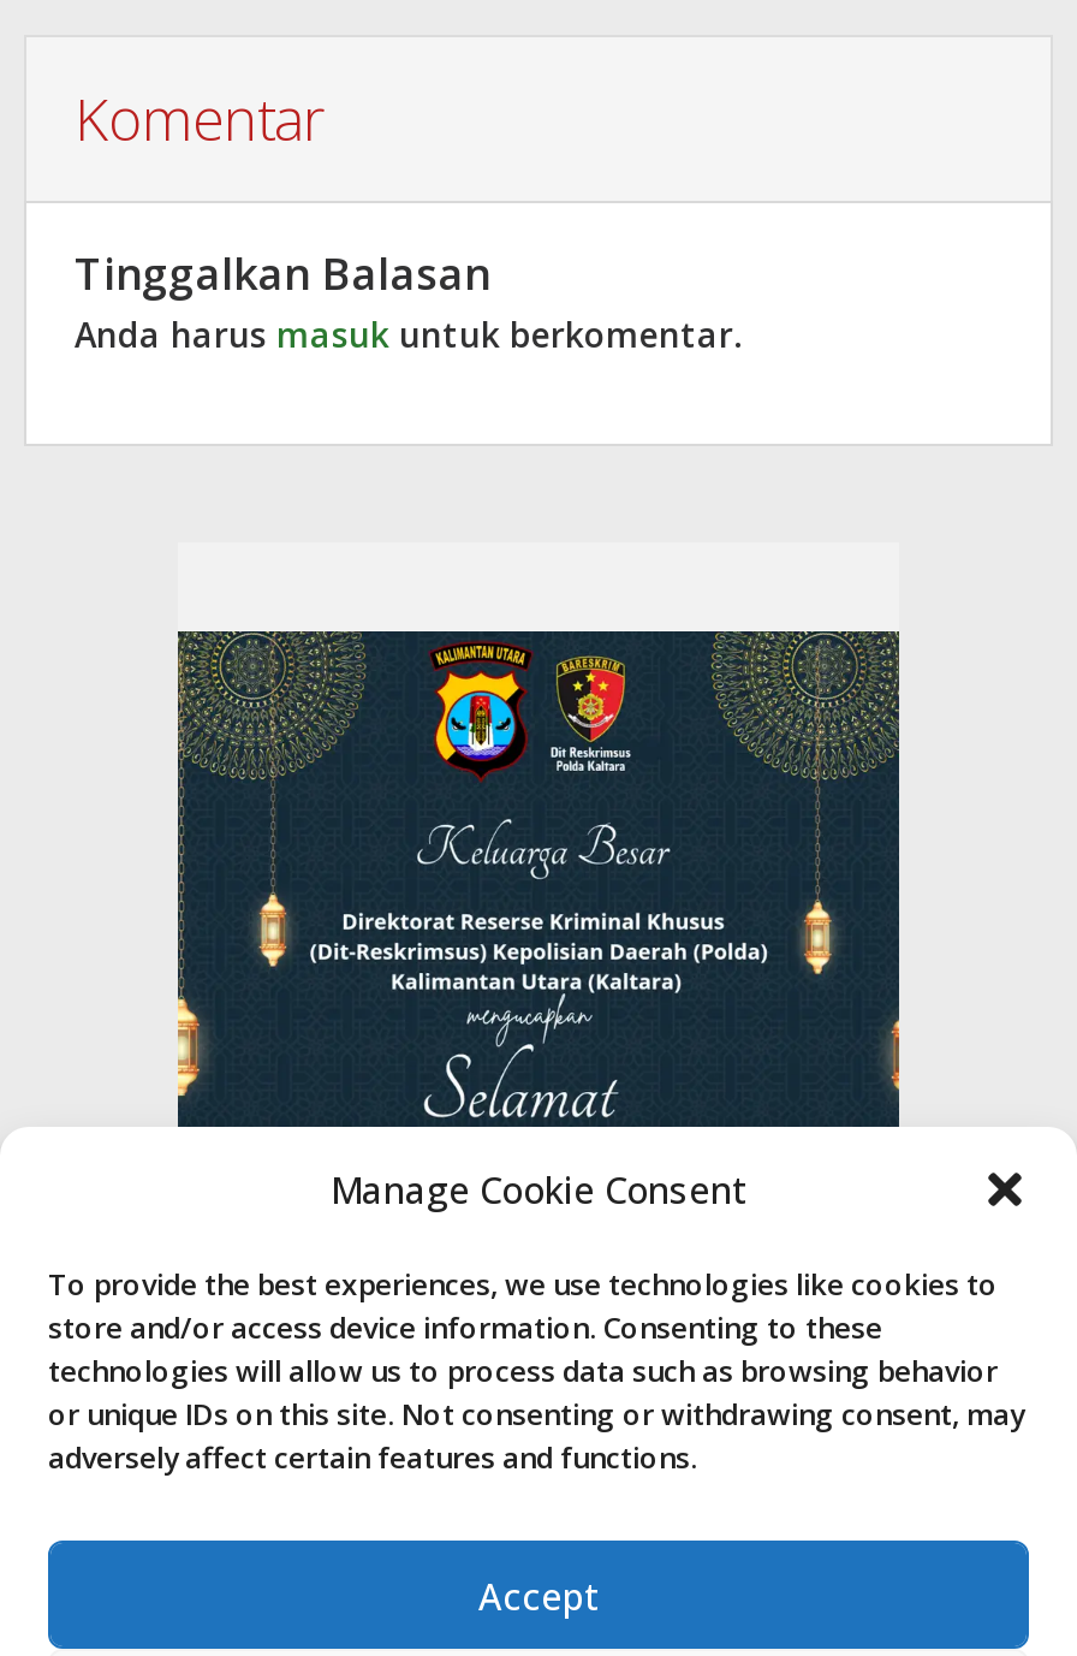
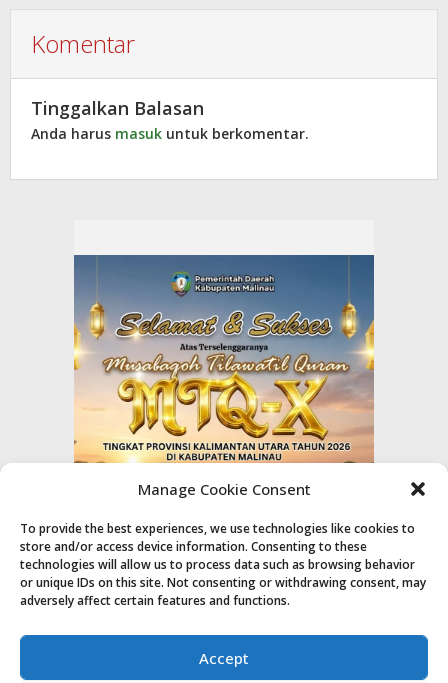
[175,628,902,1130] [image] -> [73,254,375,464] [image]

